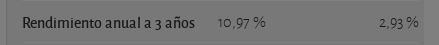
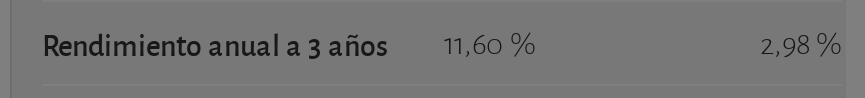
[22,12,266,32] Rendimiento anual a 3 años 10,97 % -> [42,23,536,63] Rendimiento anual a 3 años 11,60 %
[379,12,419,32] 2,93 % -> [760,23,842,63] 2,98 %

